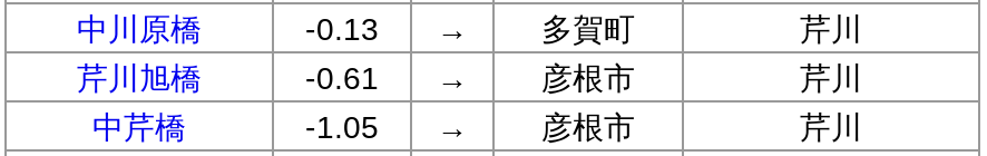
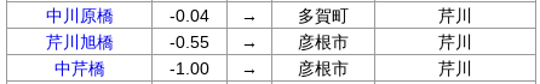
[305,11,379,47] -0.13 -> [170,6,209,25] -0.04
[305,60,379,96] -0.61 -> [170,32,209,52] -0.55
[305,109,379,145] -1.05 -> [170,59,209,78] -1.00

